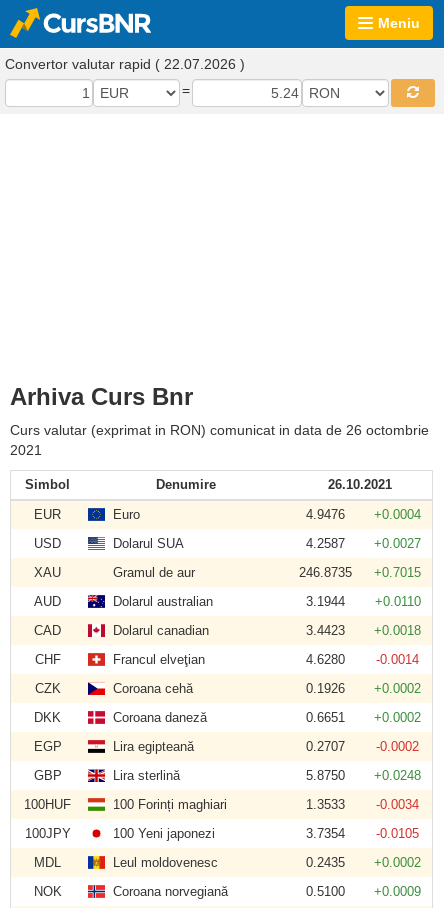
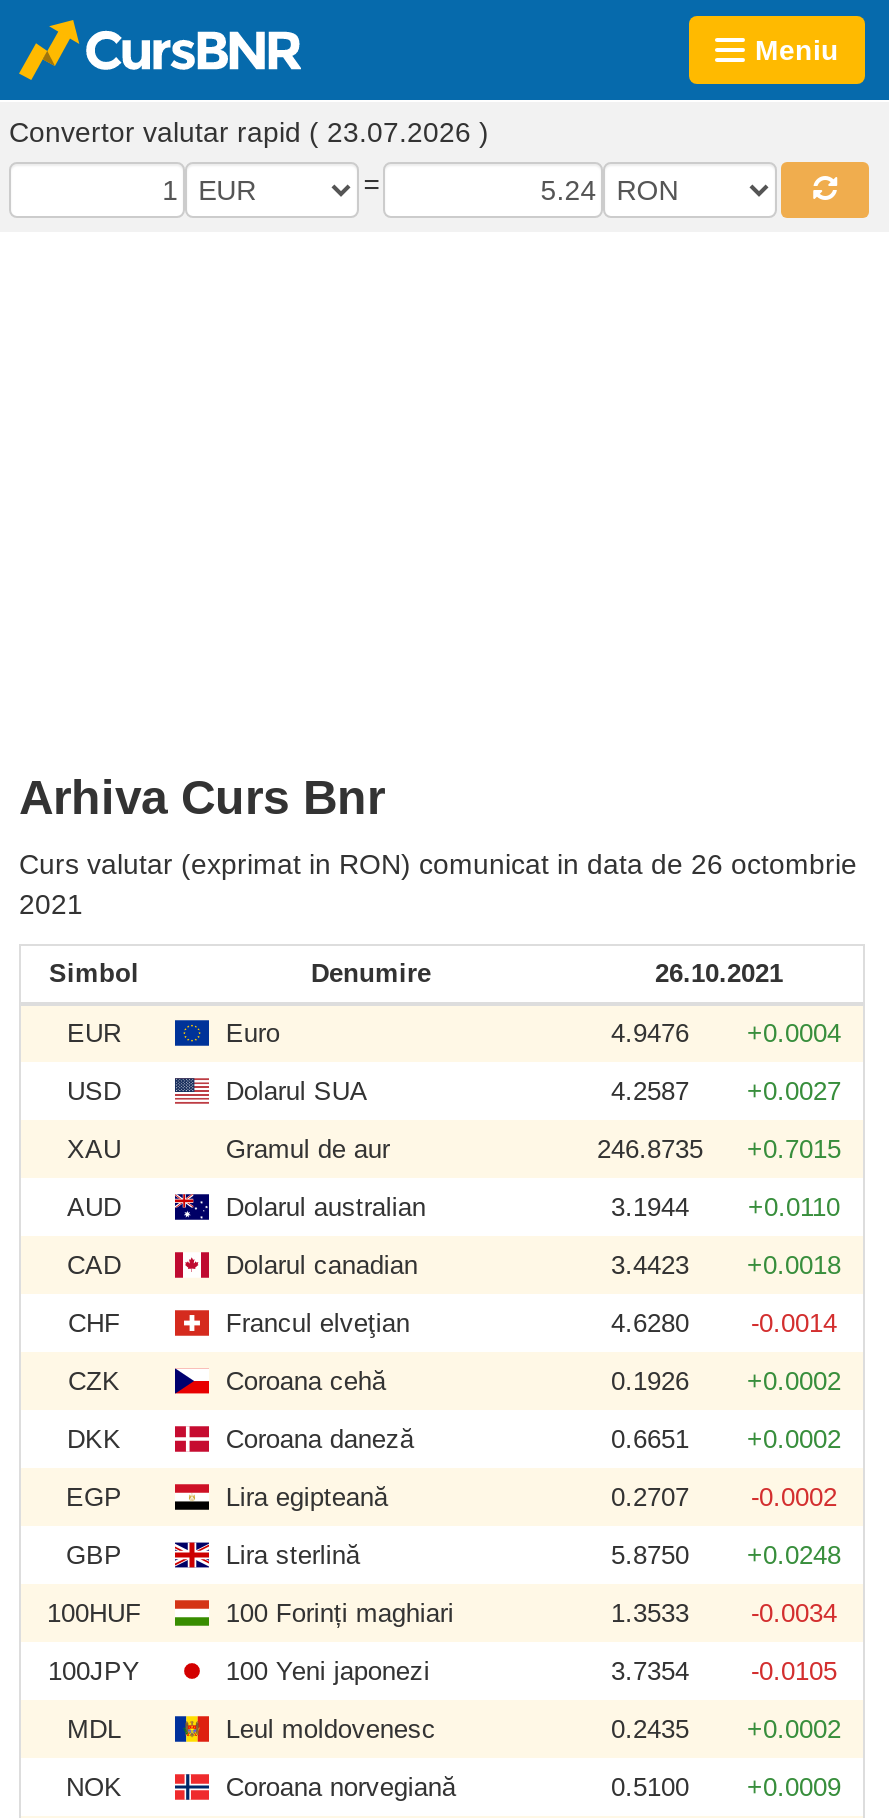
[5,56,245,72] Convertor valutar rapid ( 22.07.2026 ) -> [9,116,489,148] Convertor valutar rapid ( 23.07.2026 )

